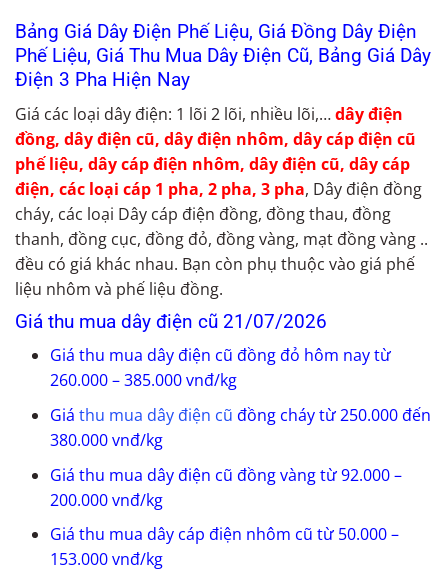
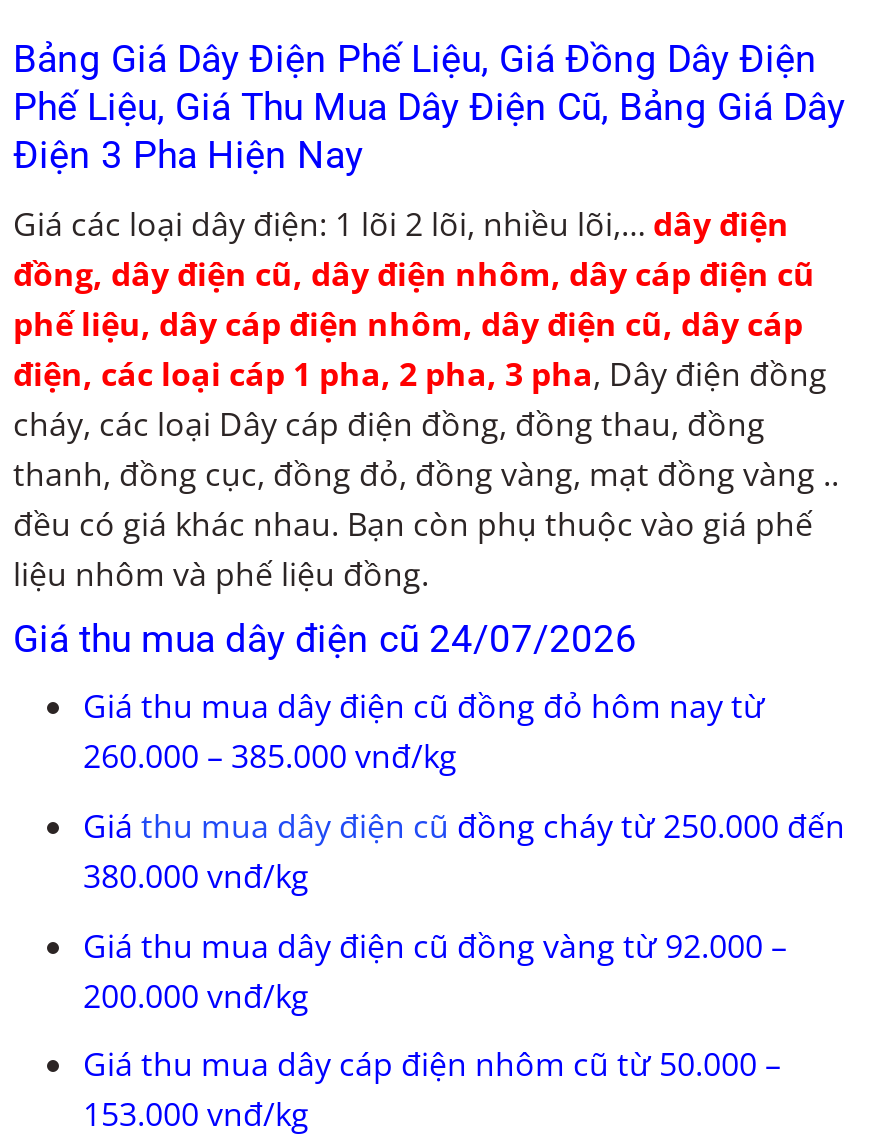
[15,310,327,333] Giá thu mua dây điện cũ 21/07/2026 -> [13,616,637,662] Giá thu mua dây điện cũ 24/07/2026

